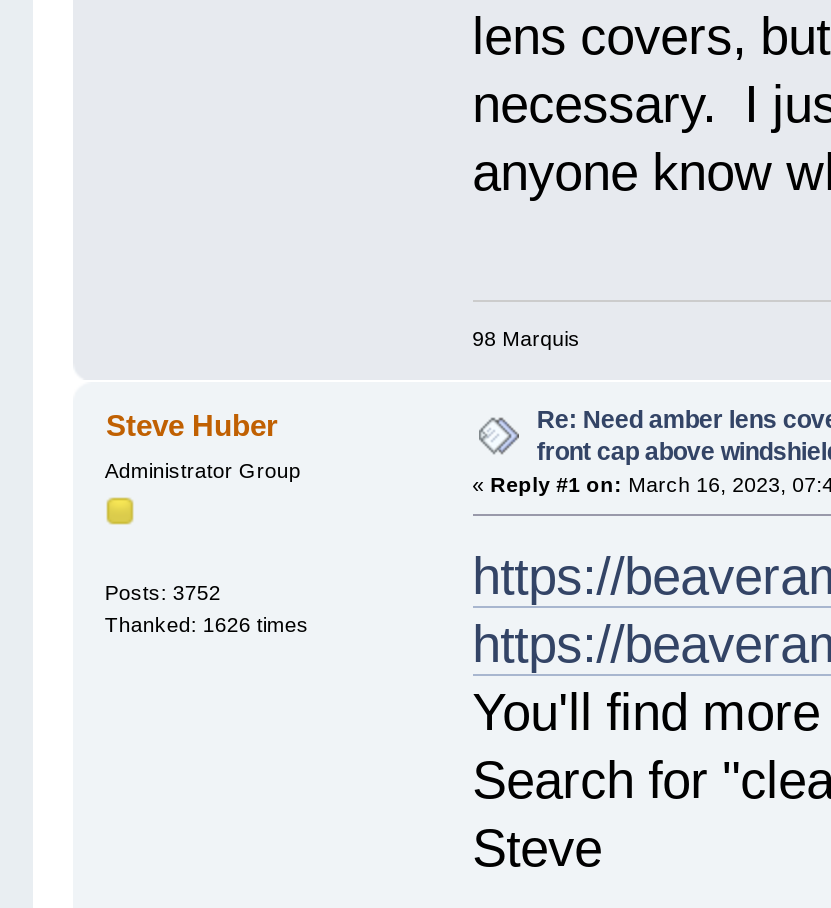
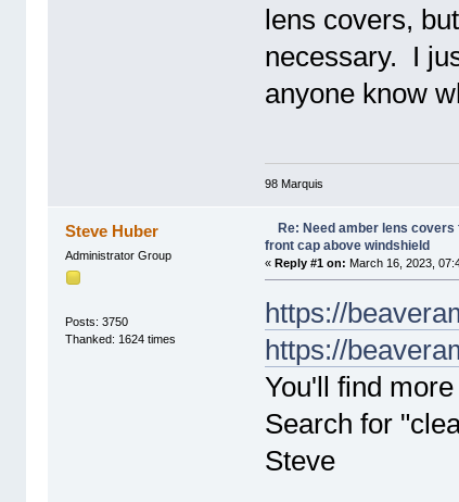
[105,580,221,604] Posts: 3752 -> [65,315,128,328] Posts: 3750
[105,612,309,636] Thanked: 1626 times -> [65,333,176,346] Thanked: 1624 times

